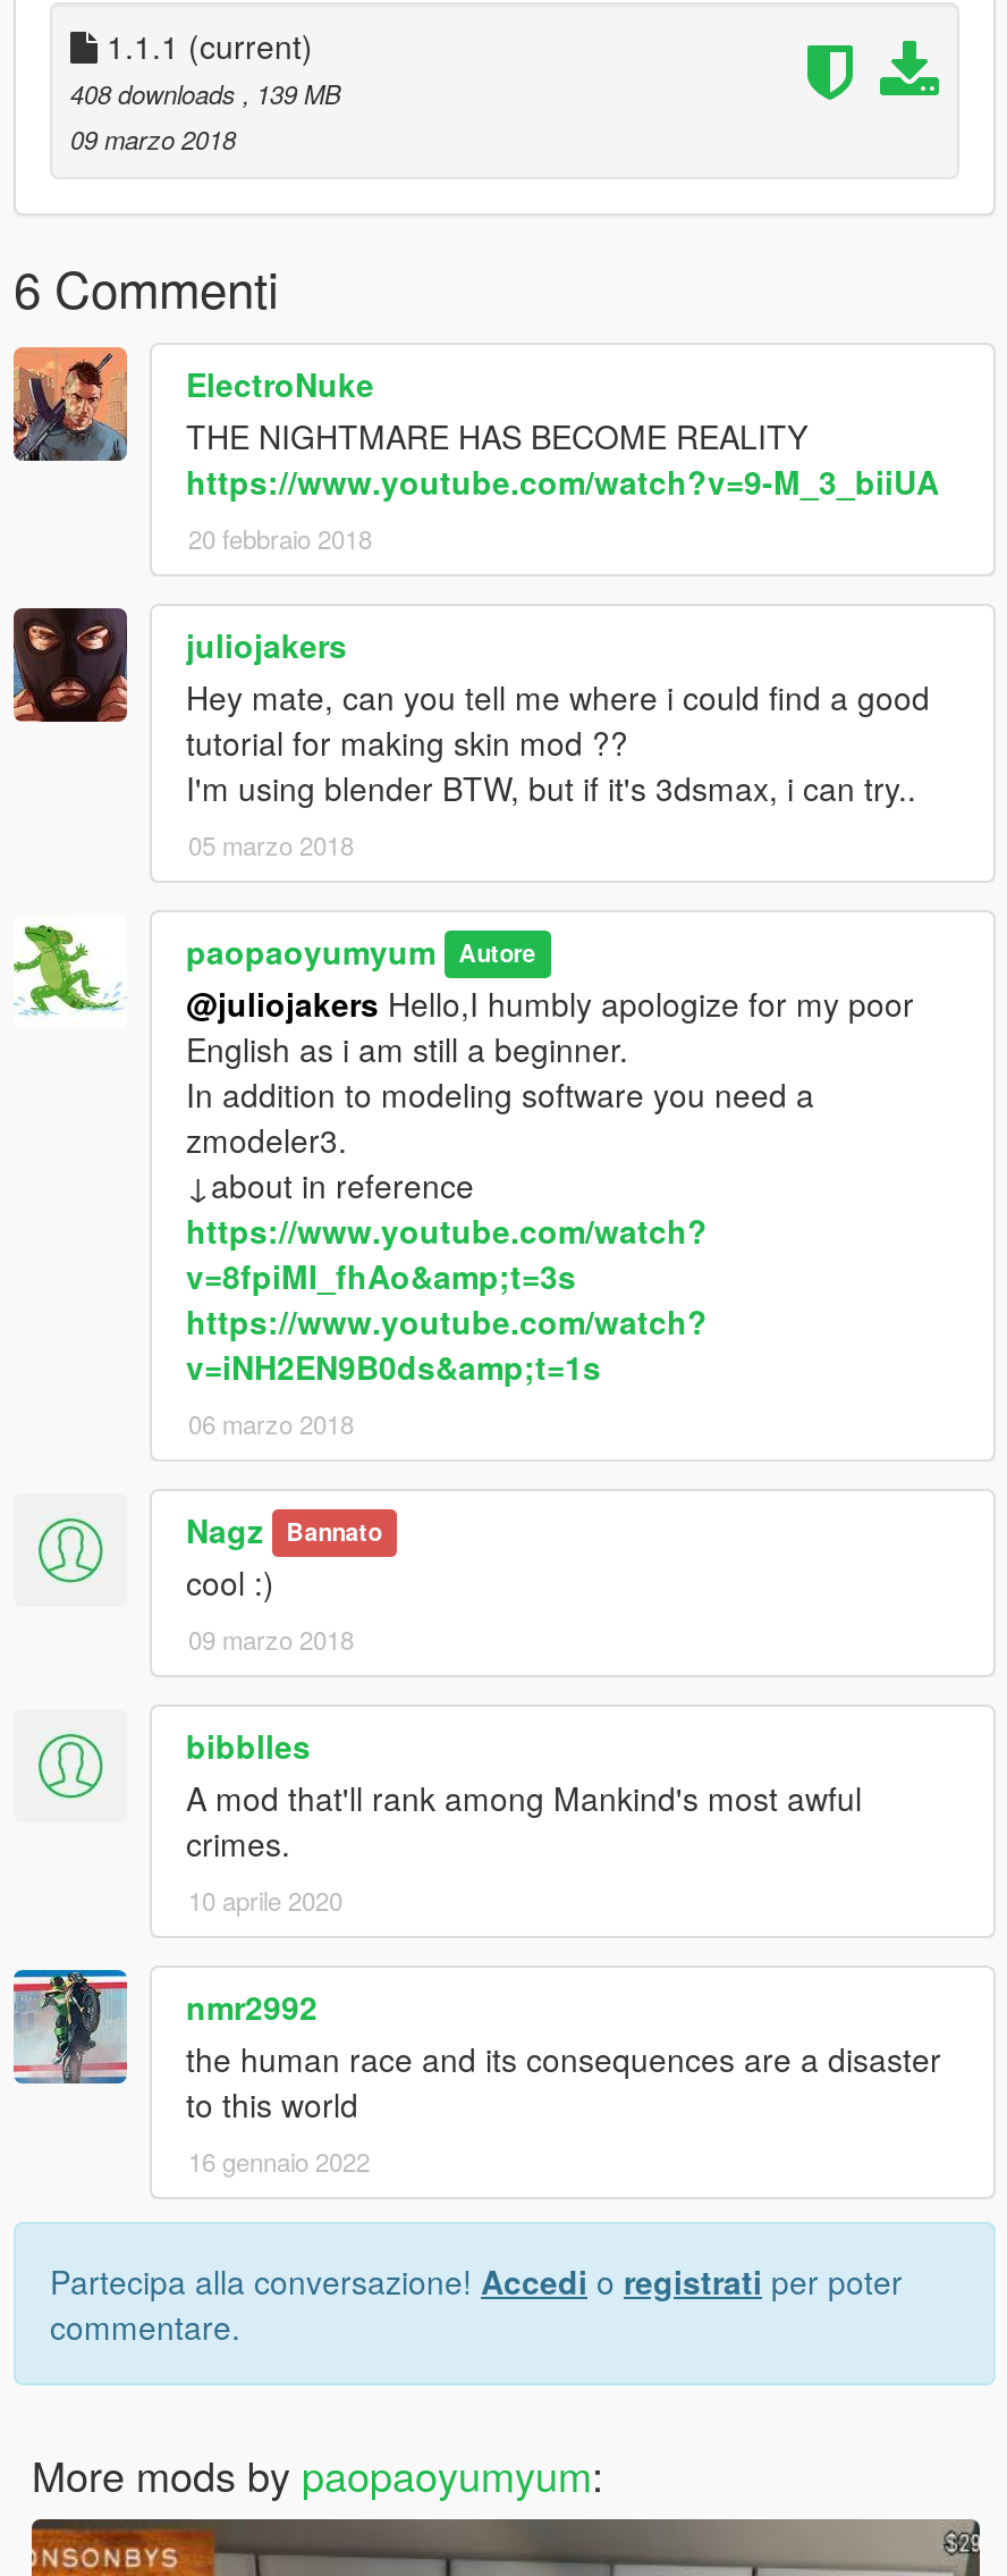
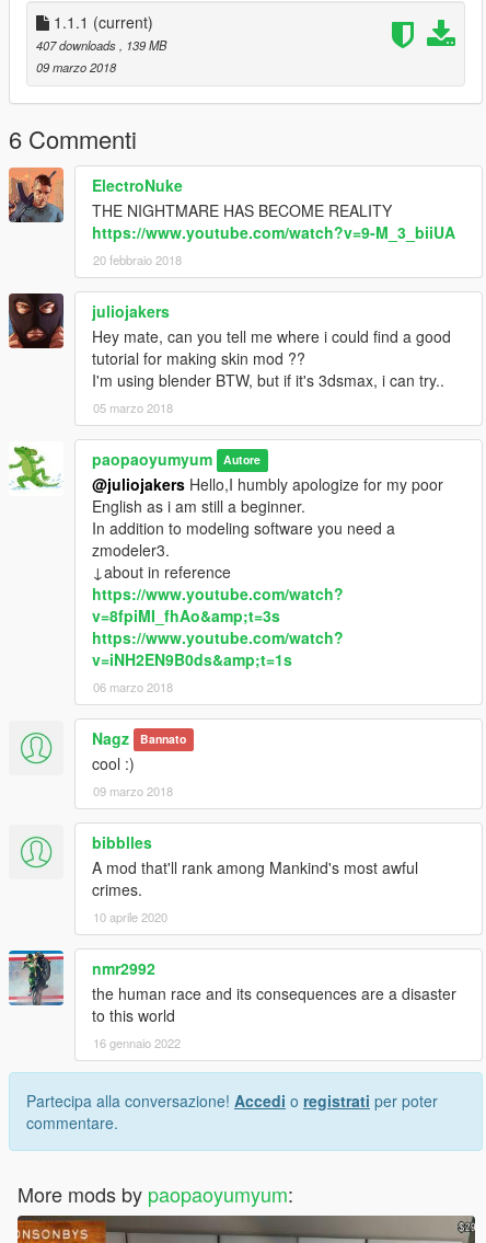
[70,74,340,110] 408 downloads, 139 MB -> [36,36,166,53] 407 downloads, 139 MB

